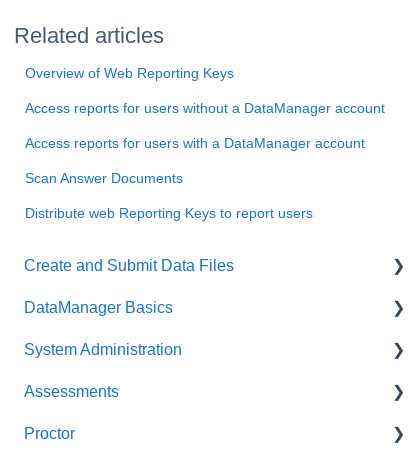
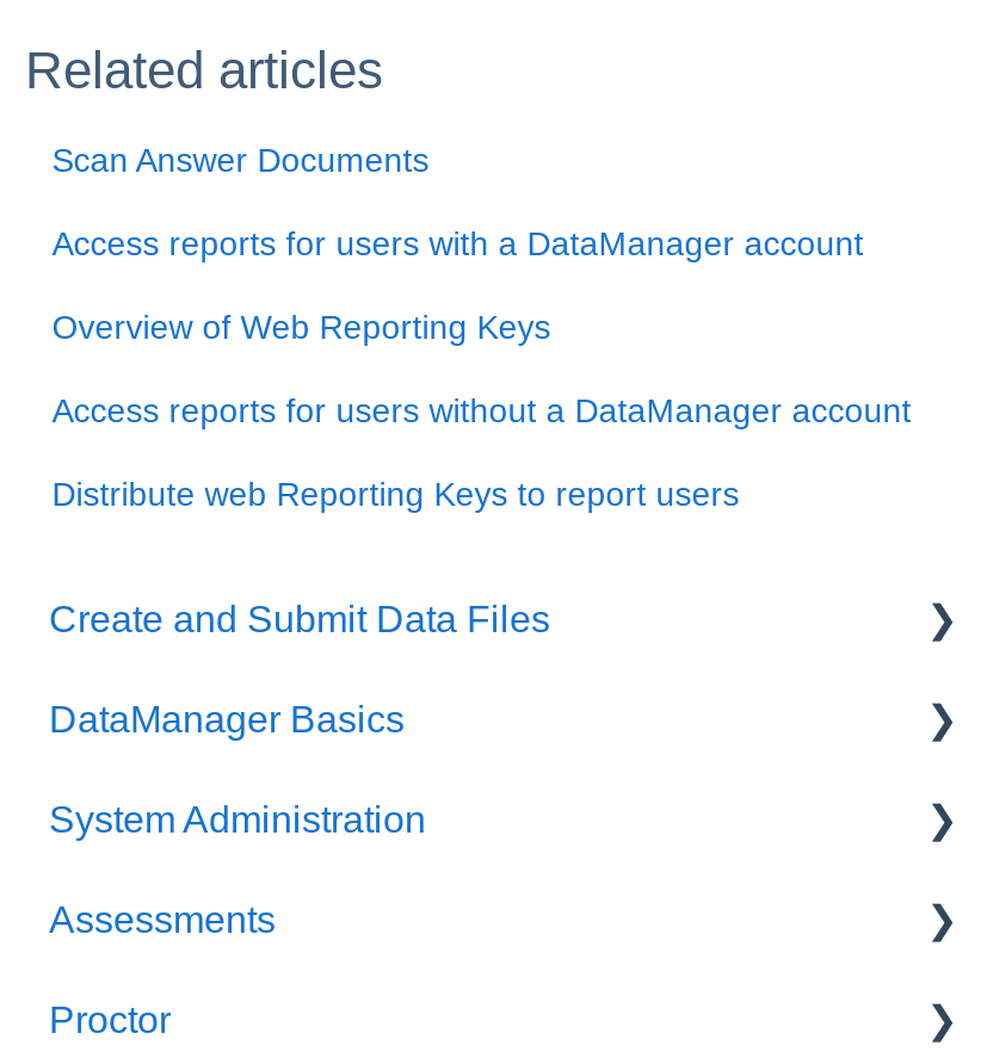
moved [25,65,385,116] -> [52,307,911,429]: Overview of Web Reporting Keys | Access reports for users without a DataManager account
moved [25,135,365,186] -> [52,140,863,262]: Access reports for users with a DataManager account | Scan Answer Documents

